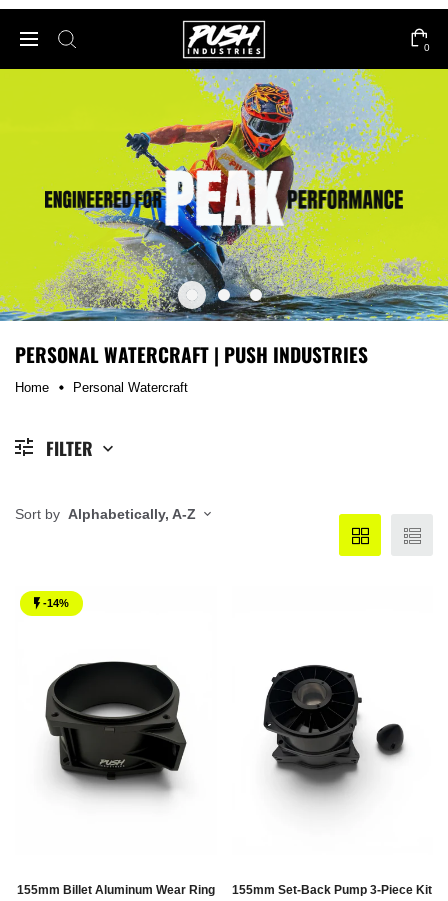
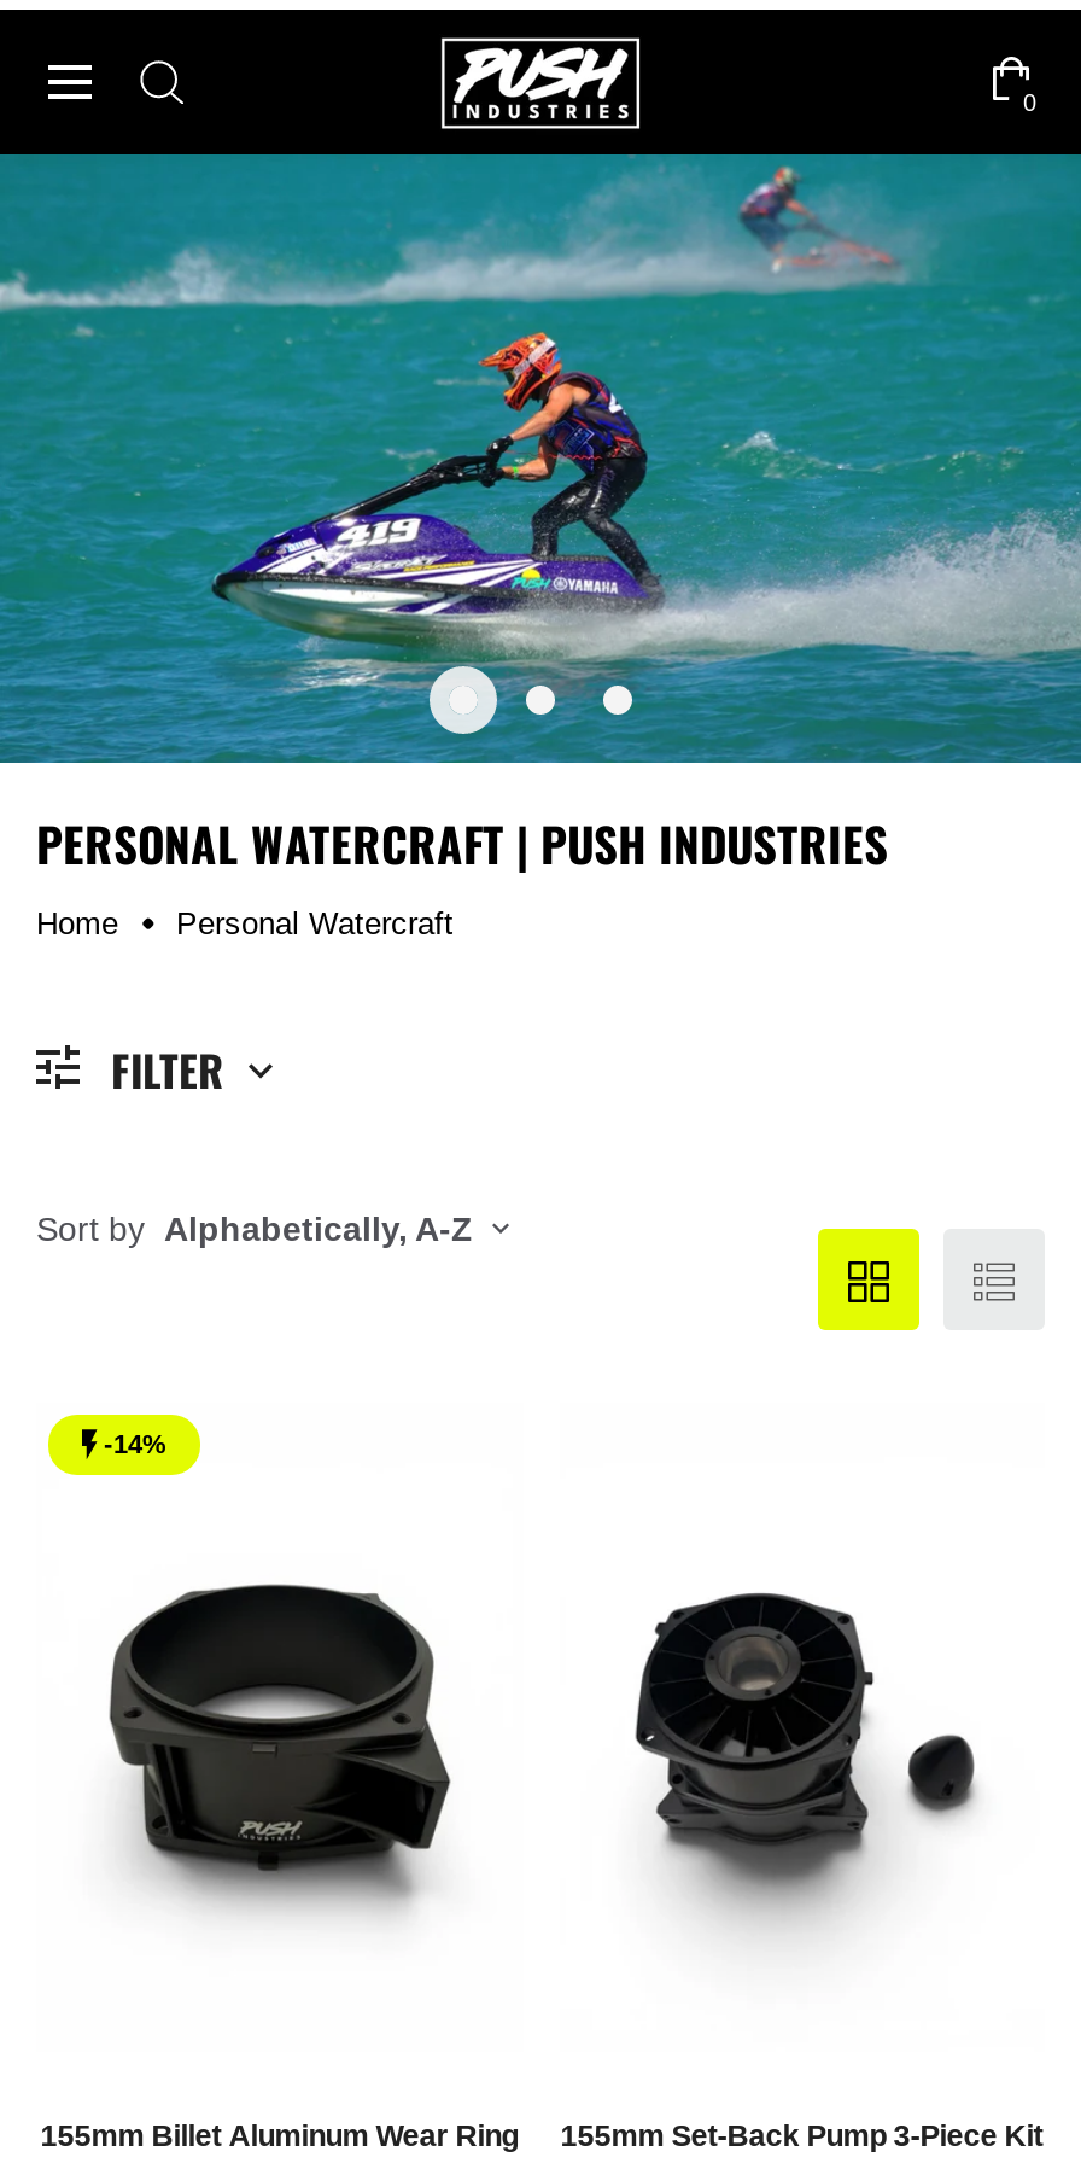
[3,68,445,322] [image] -> [7,152,1074,765] [image]

